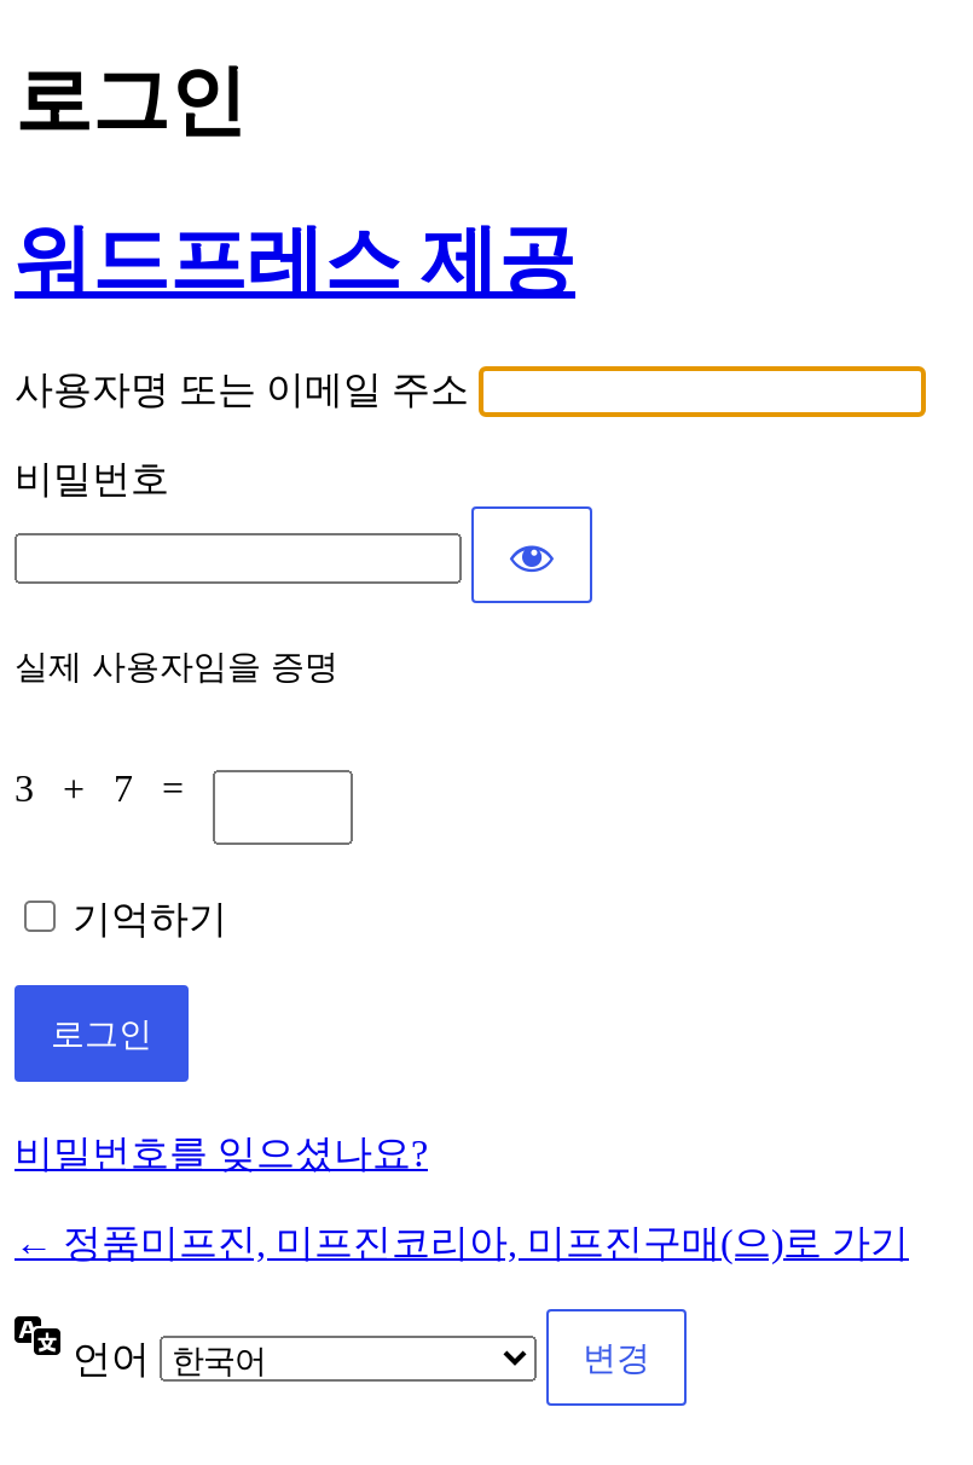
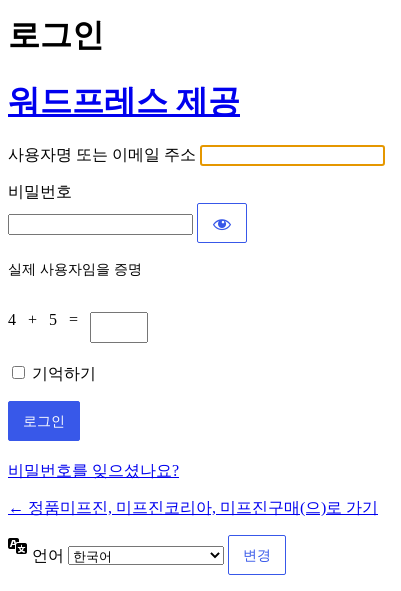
[15,768,213,809] 3 + 7 = -> [8,311,90,328] 4 + 5 =

